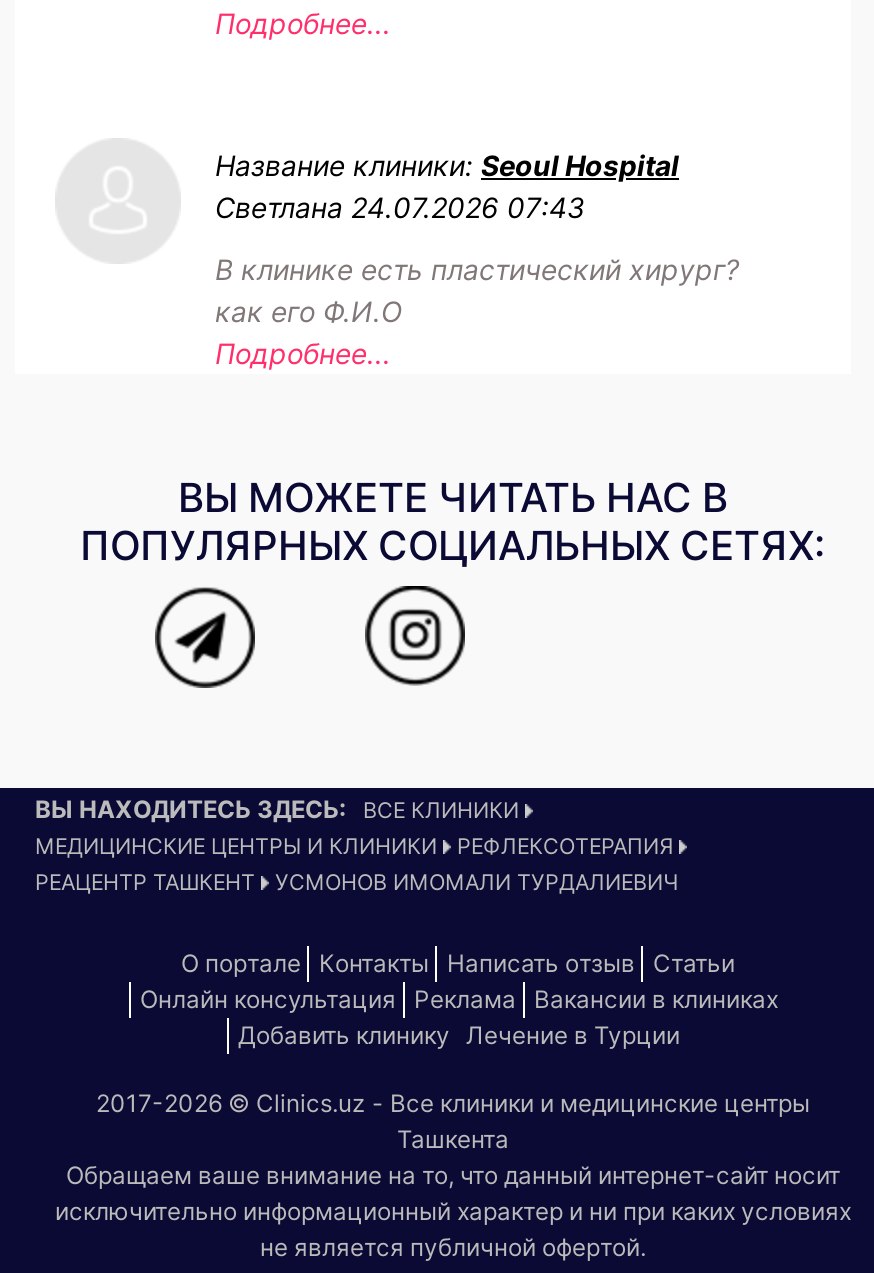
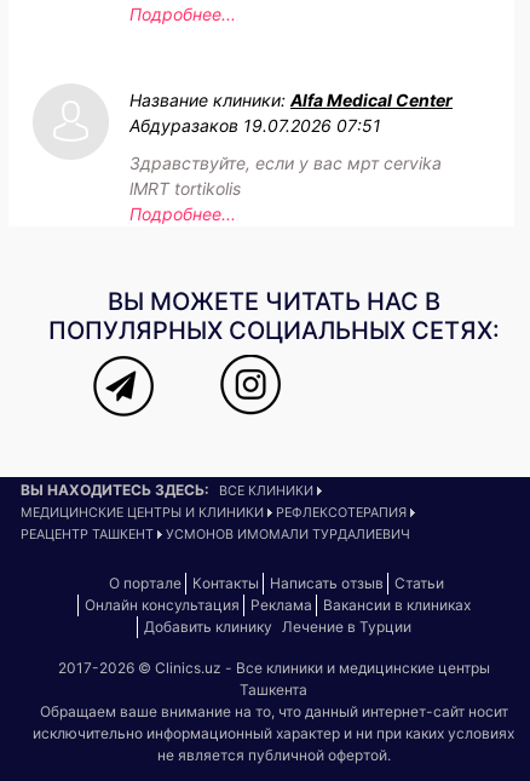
[215,148,679,224] Название клиники: Seoul Hospital | Светлана 24.07.2026 07:43 -> [129,89,453,135] Название клиники: Alfa Medical Center | Абдуразаков 19.07.2026 07:51
[215,252,739,328] В клинике есть пластический хирург? | как его Ф.И.О -> [129,152,442,198] Здравствуйте, если у вас мрт cervika | lMRT tortikolis

